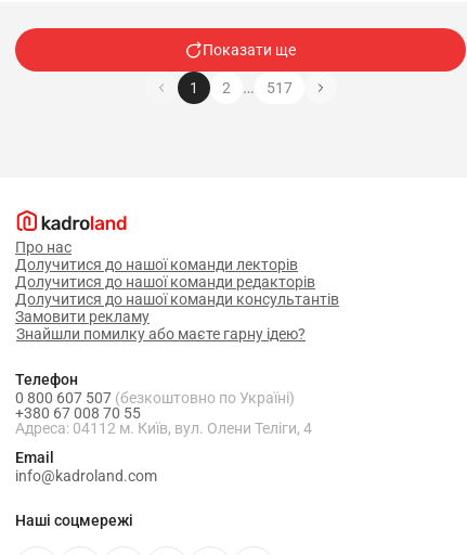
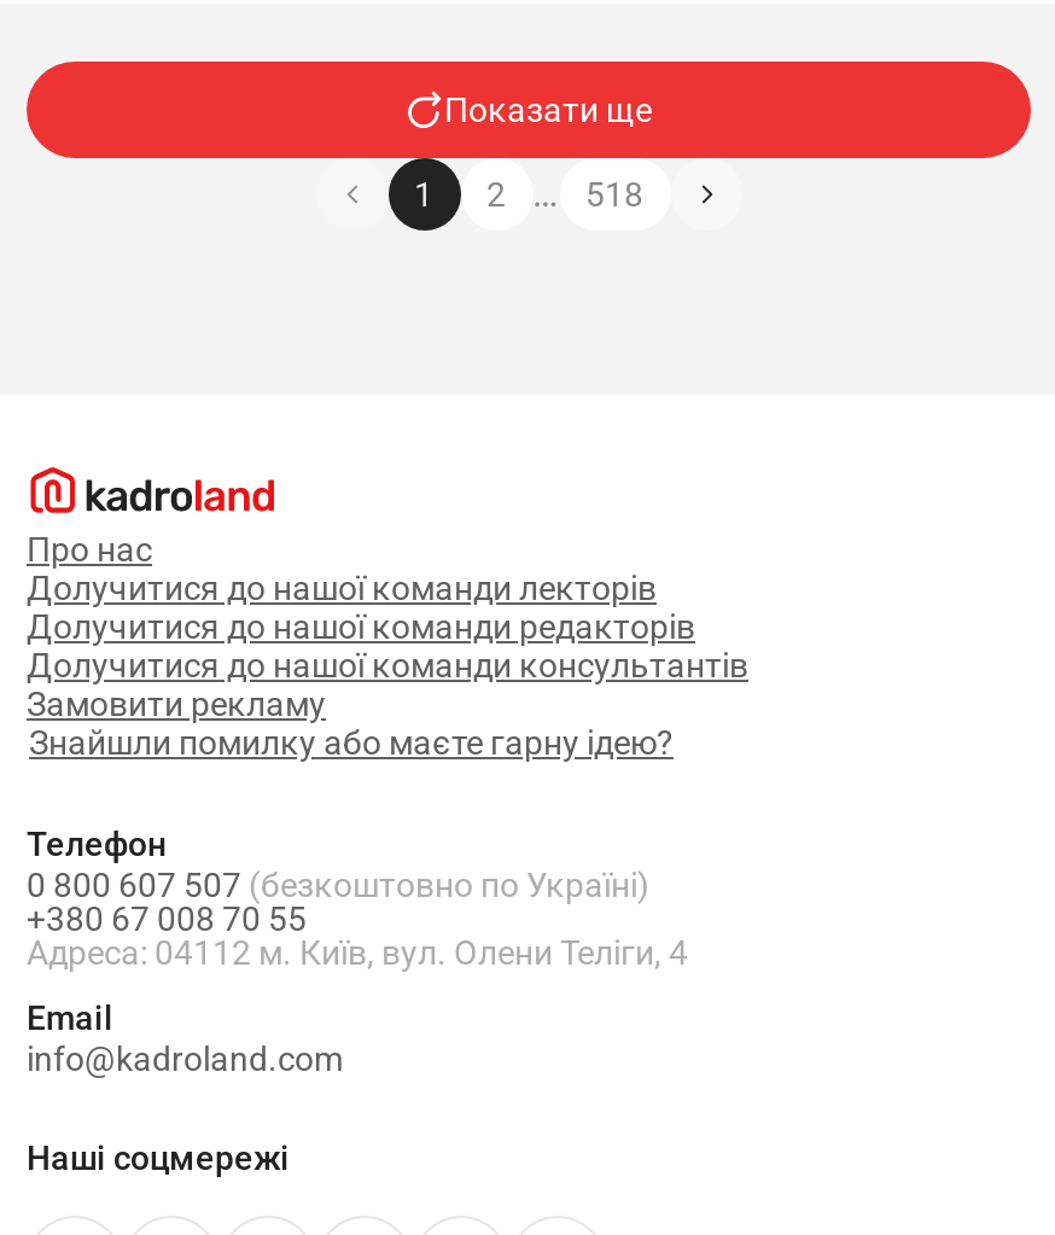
[266,79,292,96] 517 -> [585,175,643,214] 518

